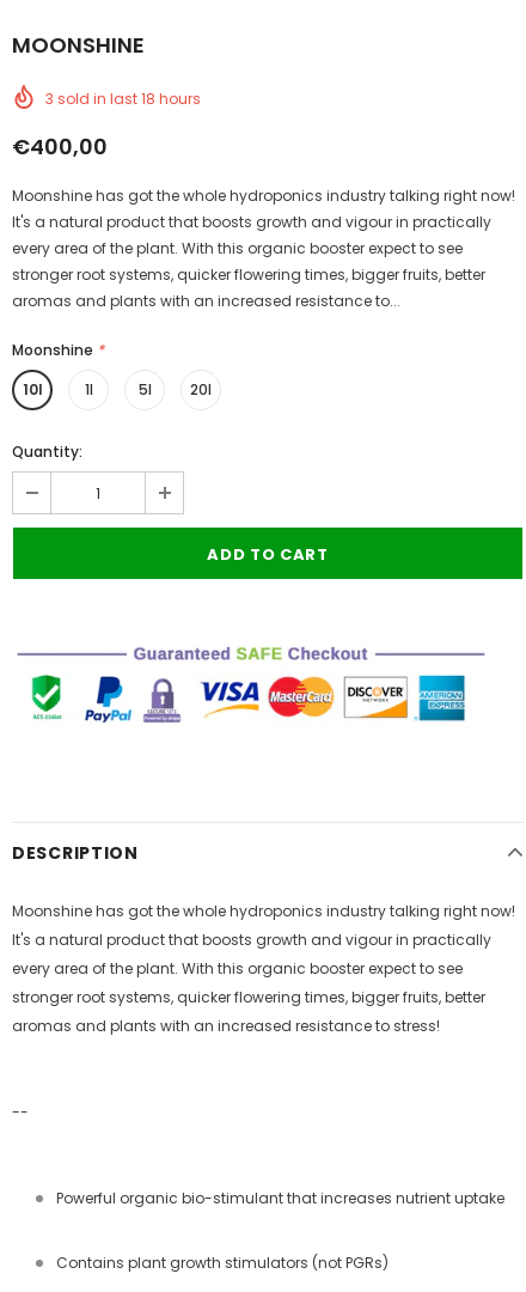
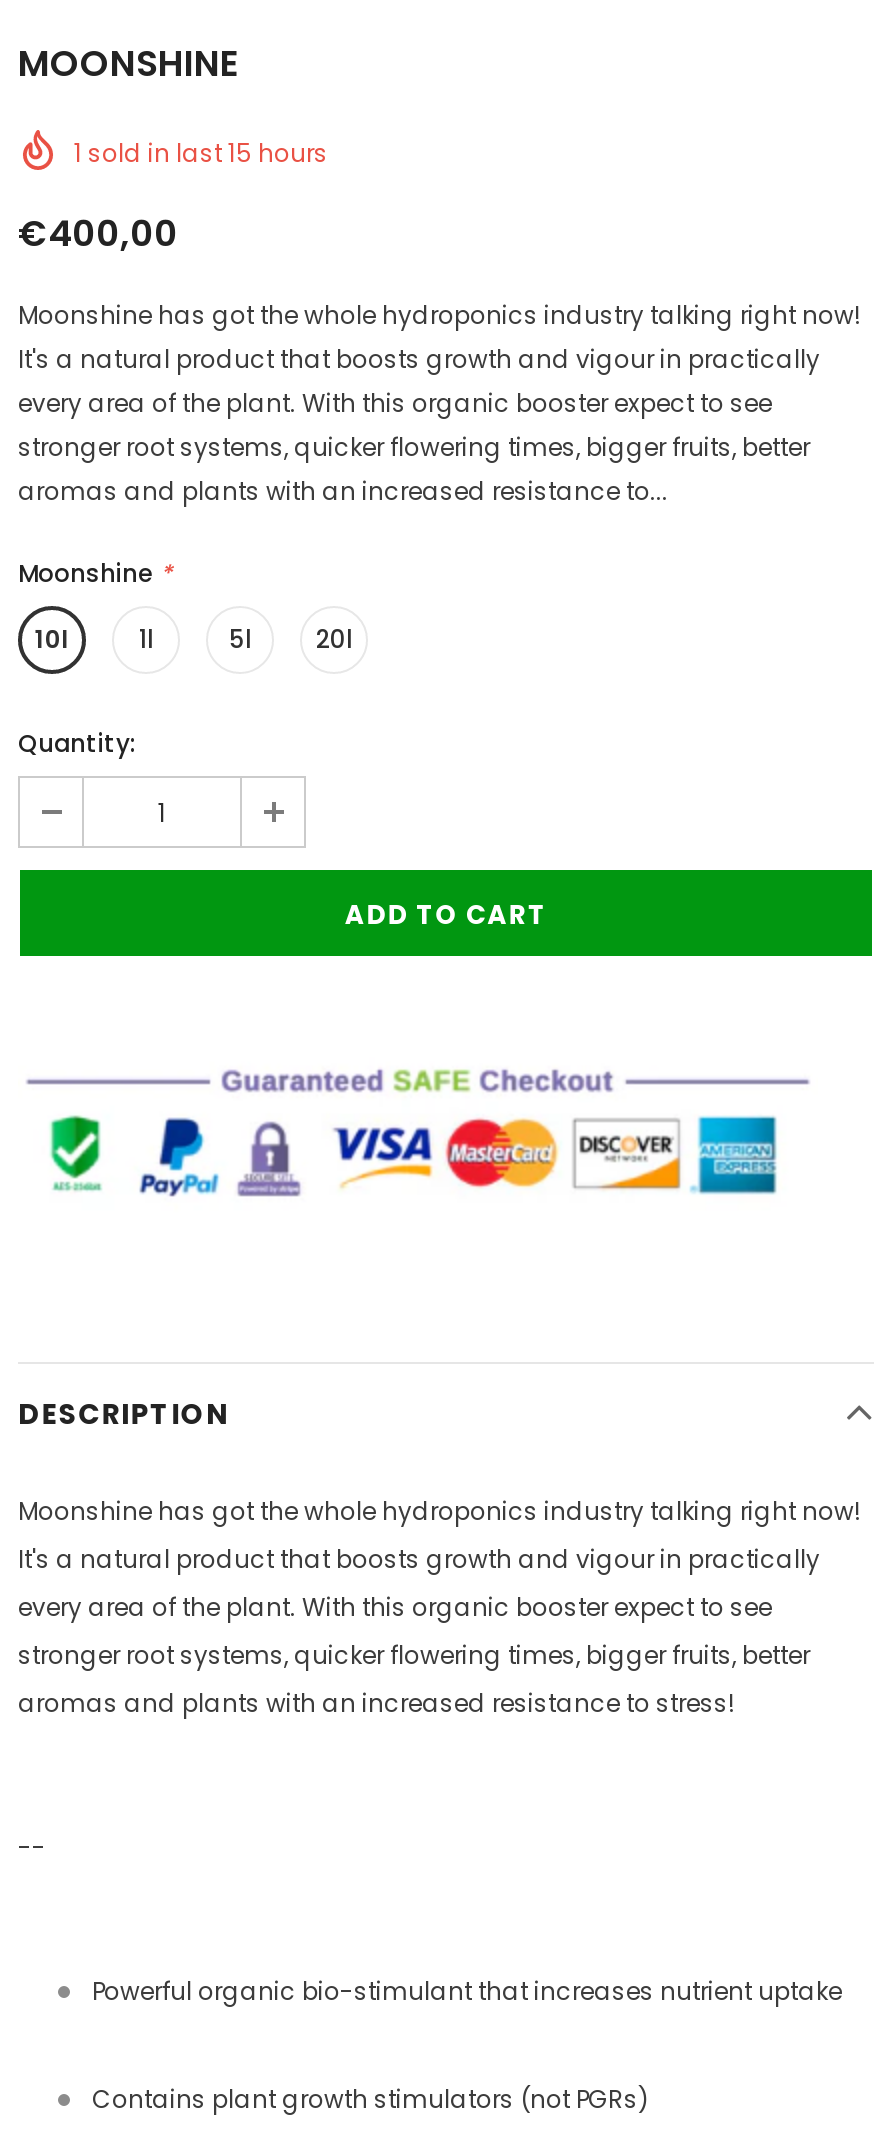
[45,89,201,109] 3 sold in last 18 hours -> [74,136,328,170] 1 sold in last 15 hours

